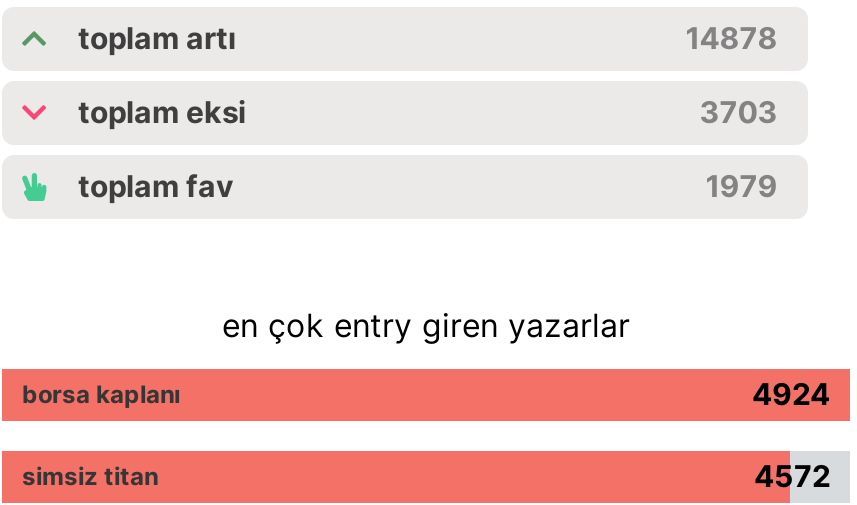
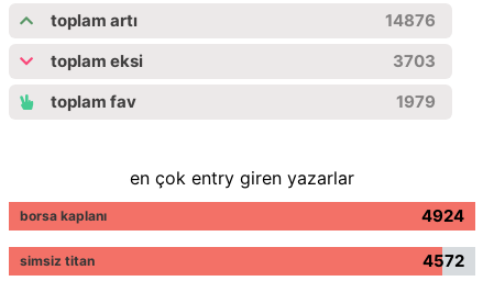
[686,19,778,57] 14878 -> [385,10,435,31] 14876

